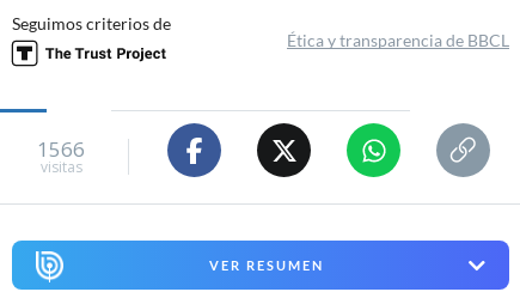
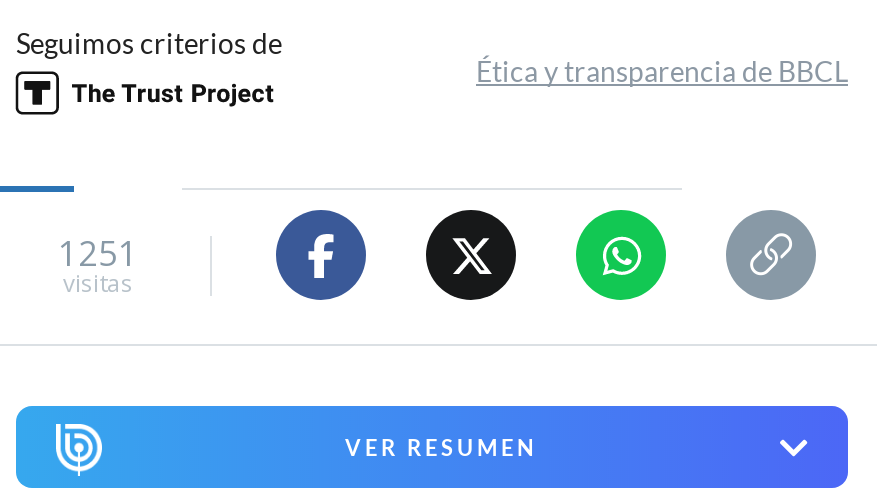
[37,135,85,162] 1566 -> [58,229,138,275] 1251

